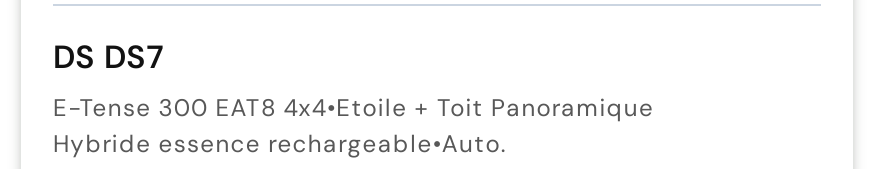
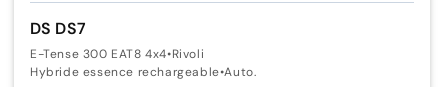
[53,92,654,124] E-Tense 300 EAT8 4x4•Etoile + Toit Panoramique -> [30,46,204,62] E-Tense 300 EAT8 4x4•Rivoli

